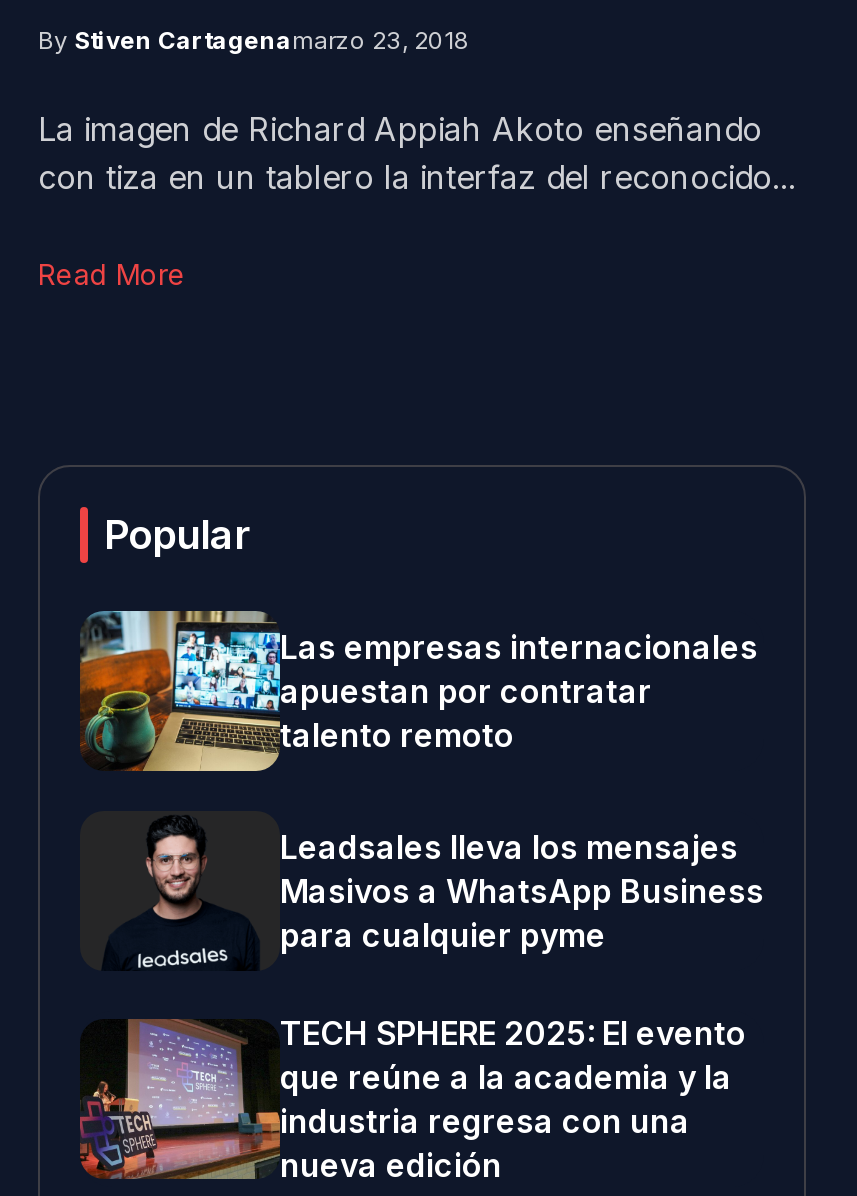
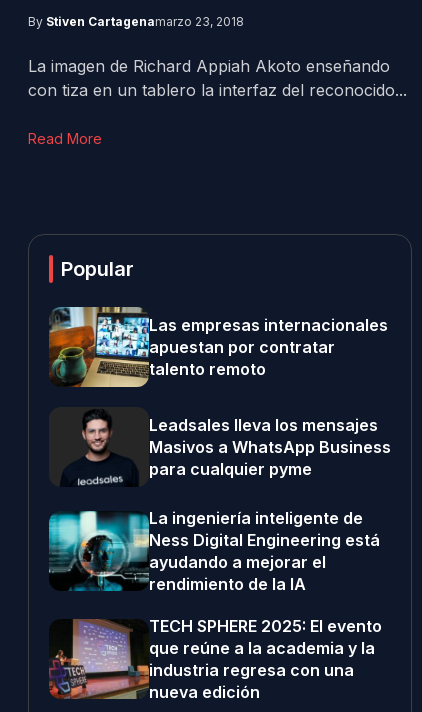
none -> [48,508,380,594] [image] | La ingeniería inteligente de | Ness Digital Engineering está | ayudando a mejorar el | rendimiento de la IA

